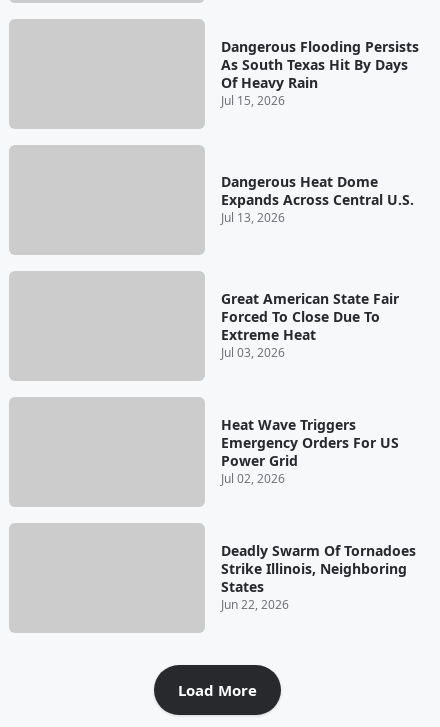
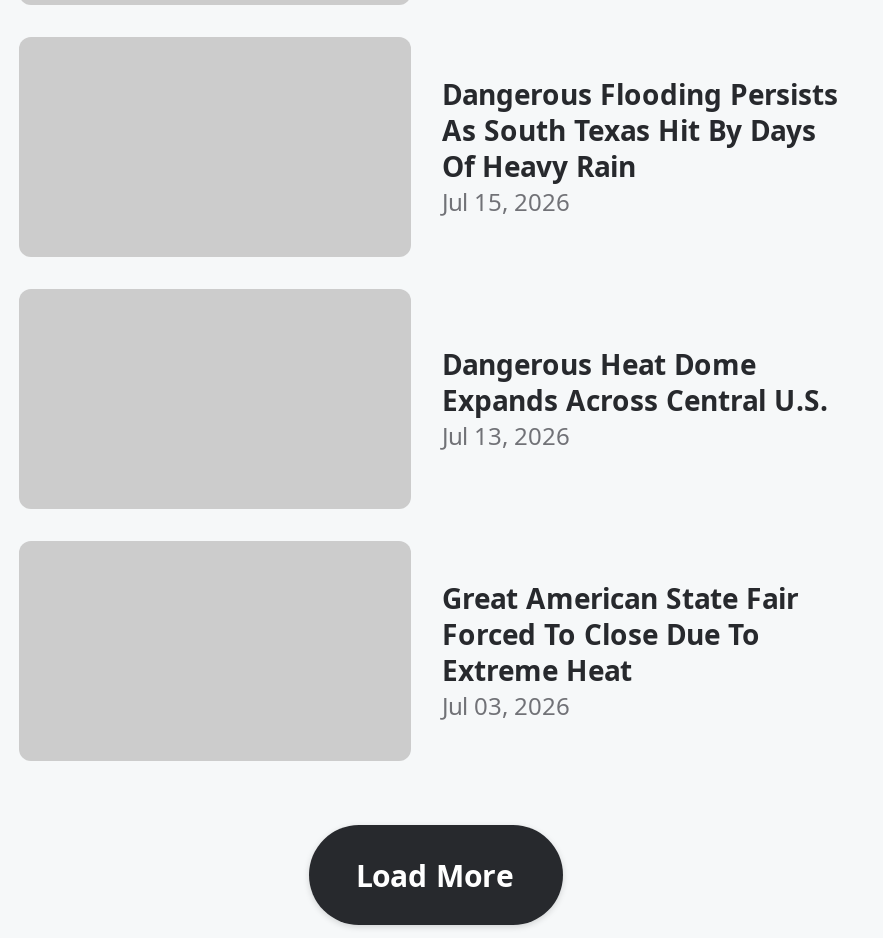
[220,415,398,487] Heat Wave Triggers | Emergency Orders For US | Power Grid | Jul 02, 2026 -> none
[220,541,415,613] Deadly Swarm Of Tornadoes | Strike Illinois, Neighboring | States | Jun 22, 2026 -> none

